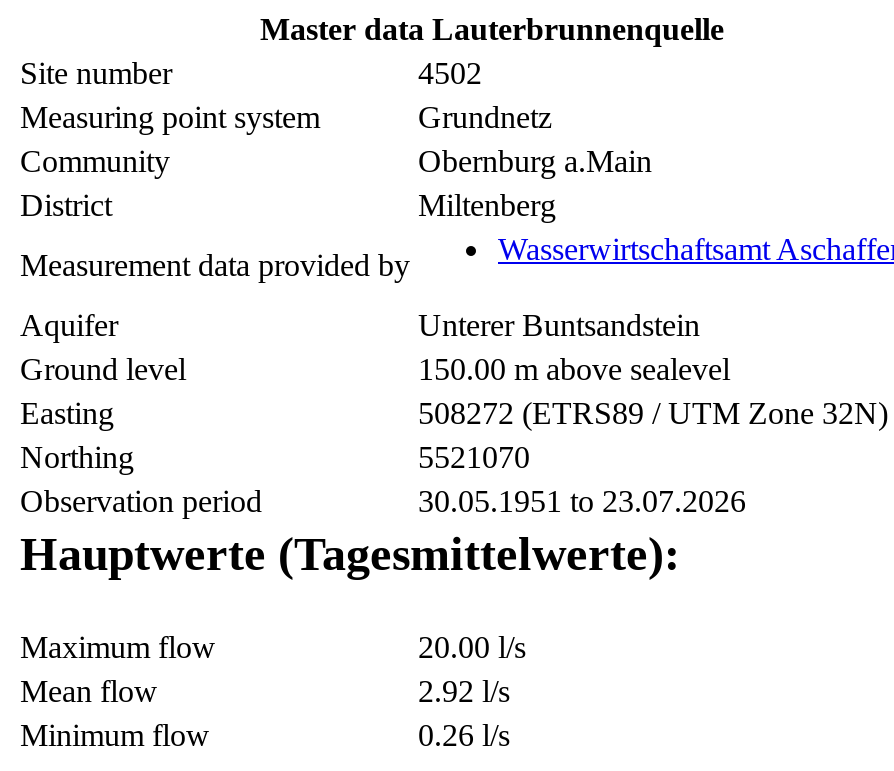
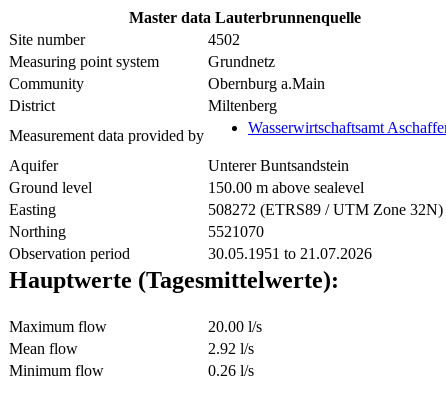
[418,484,746,518] 30.05.1951 to 23.07.2026 -> [208,245,372,262] 30.05.1951 to 21.07.2026

